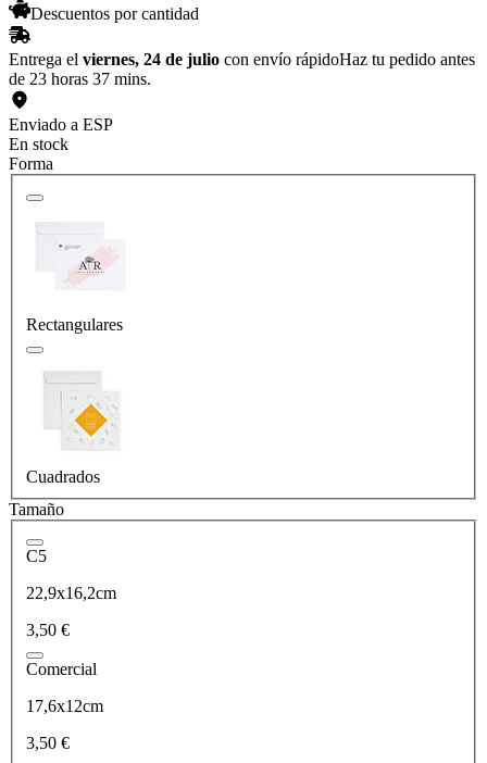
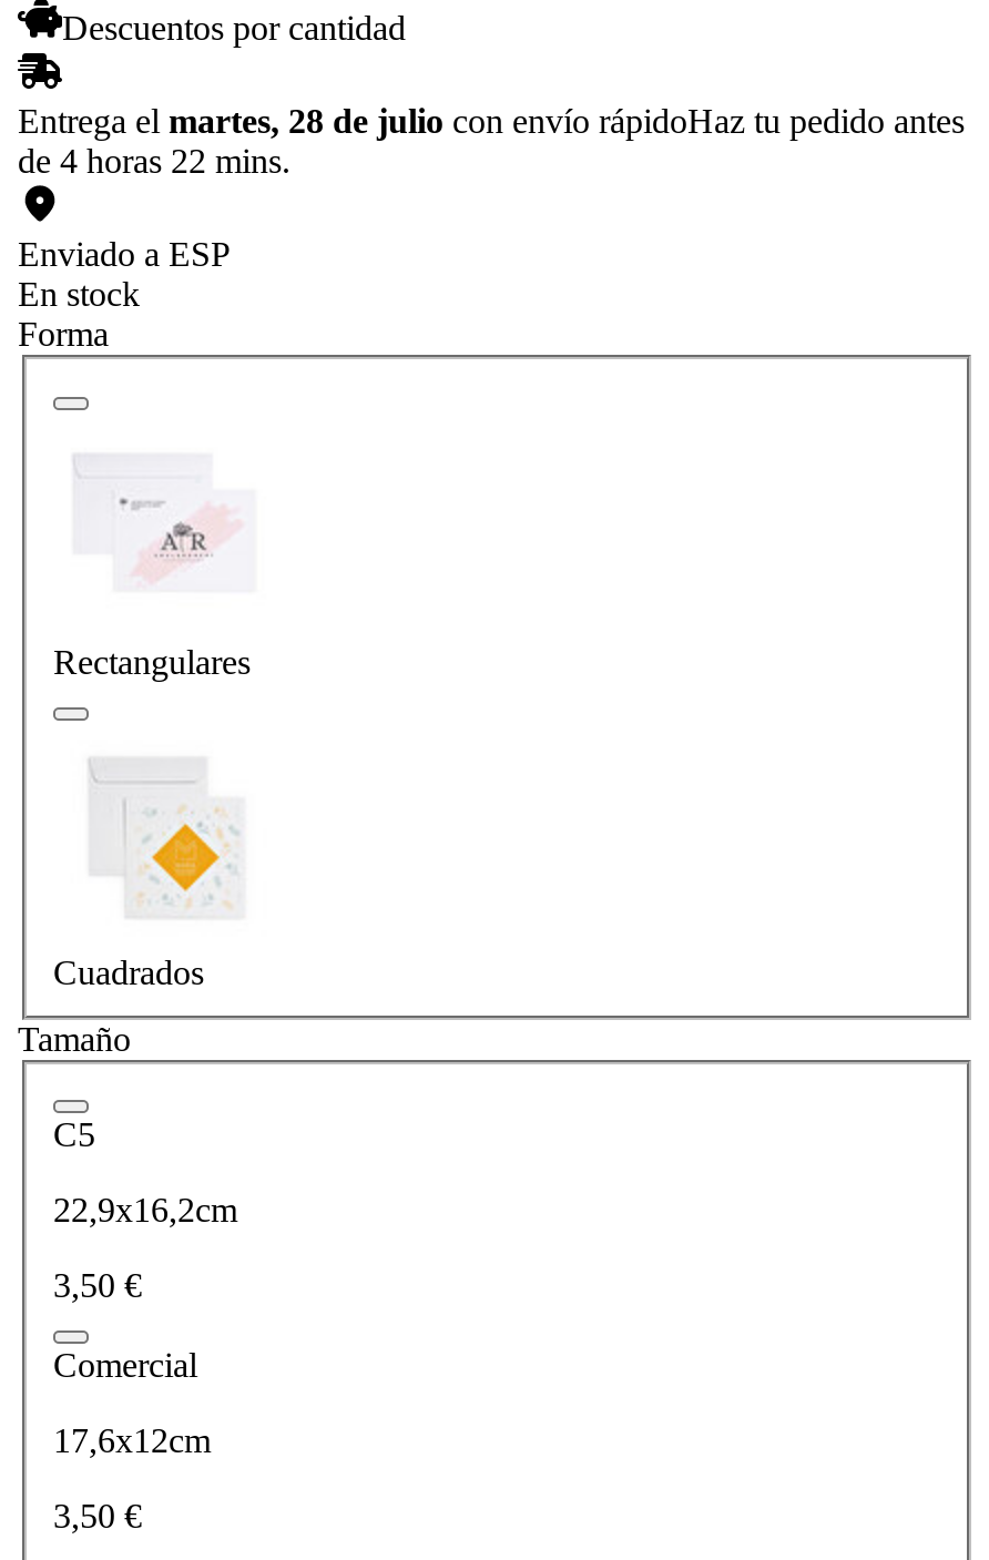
[9,50,475,69] Entrega el viernes, 24 de julio con envío rápidoHaz tu pedido antes -> [18,102,965,140] Entrega el martes, 28 de julio con envío rápidoHaz tu pedido antes
[9,70,151,88] de 23 horas 37 mins. -> [18,142,290,180] de 4 horas 22 mins.

